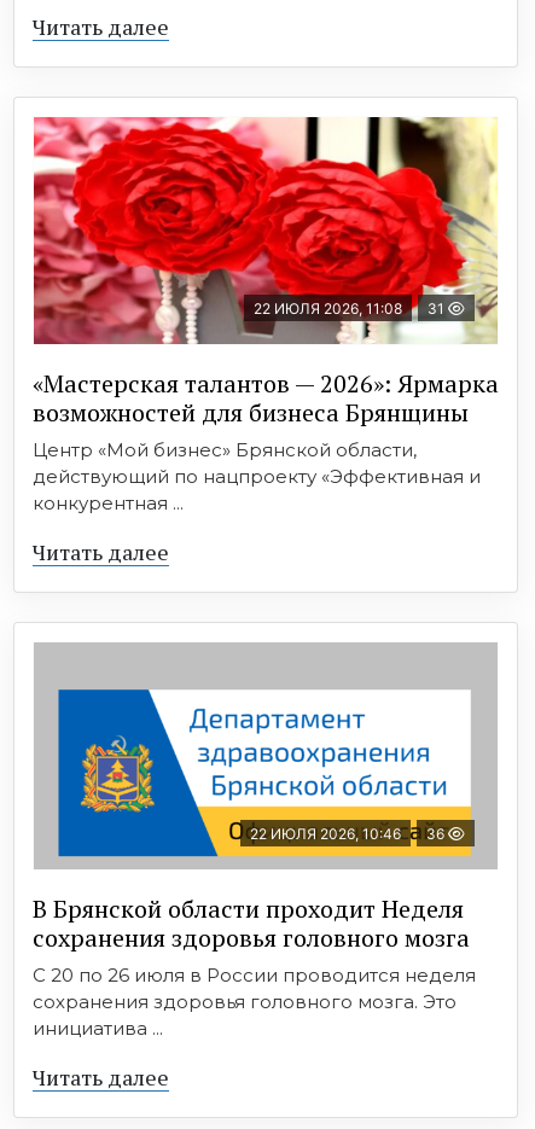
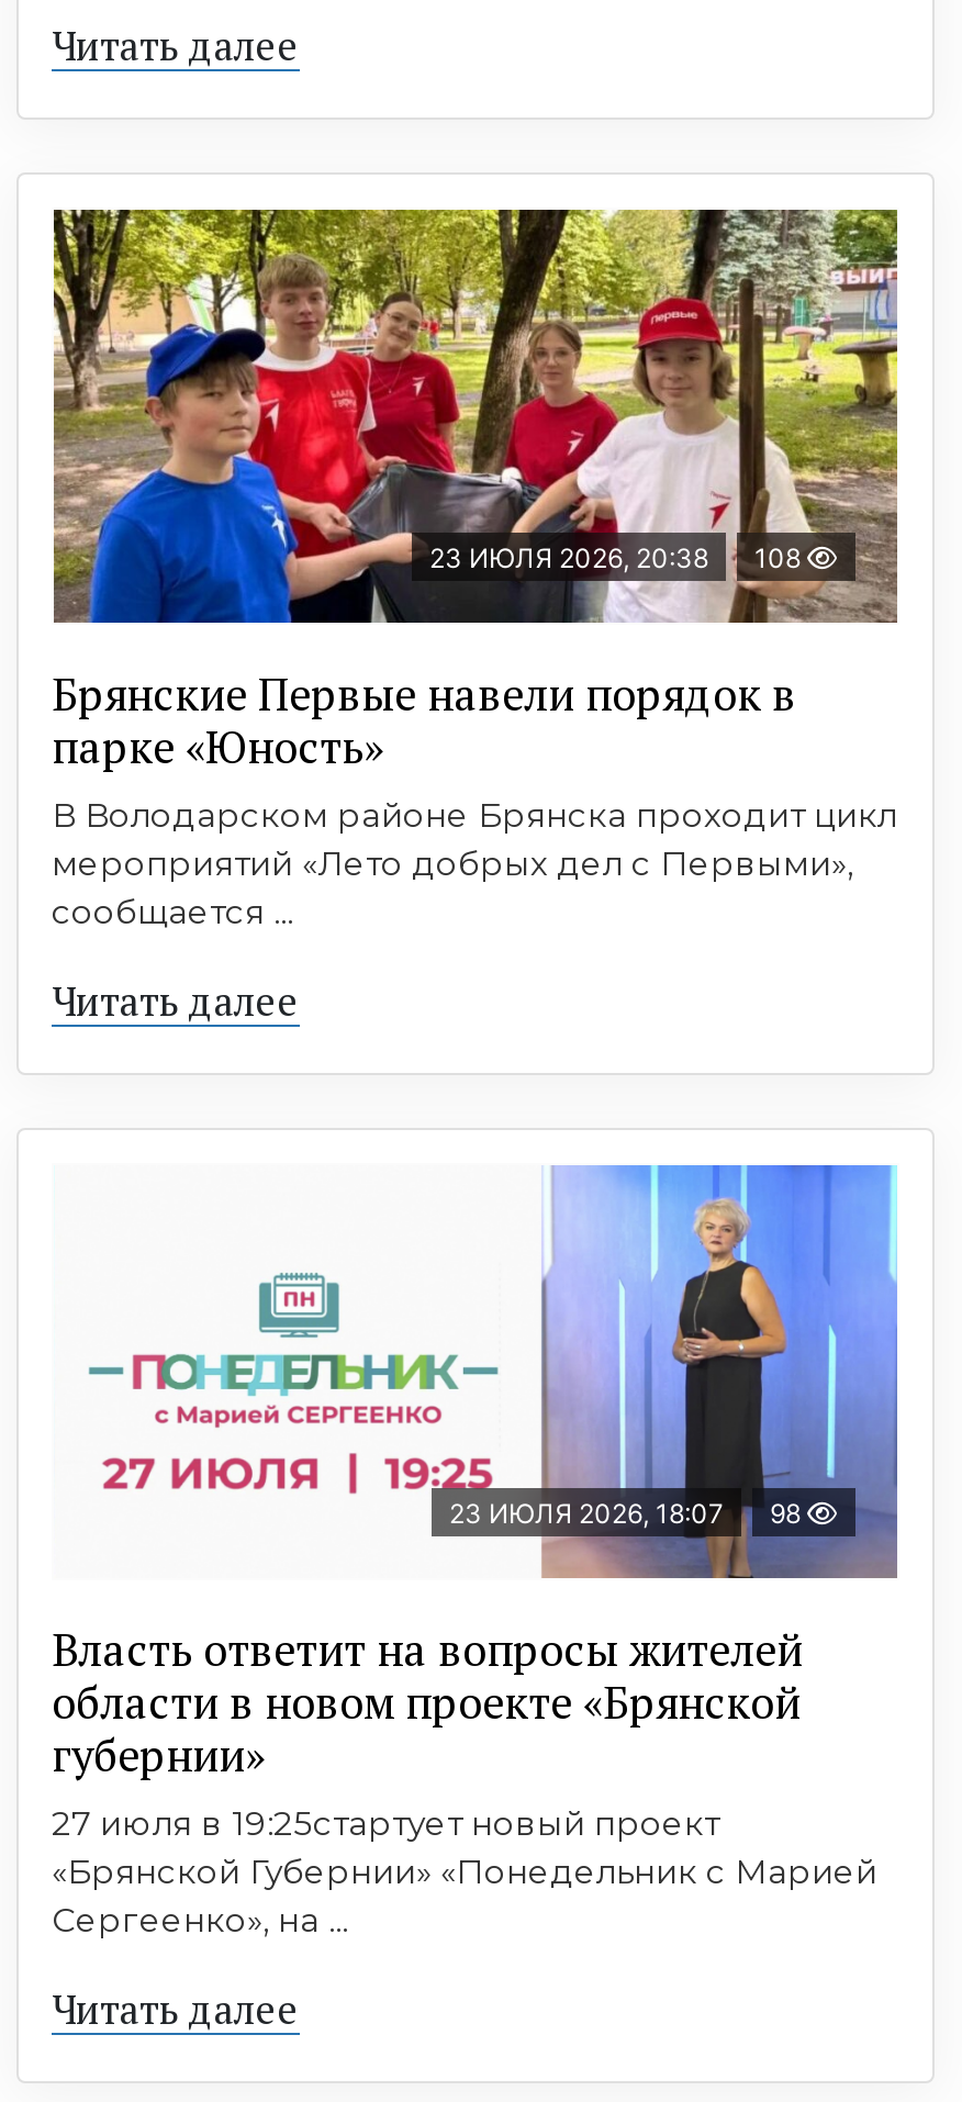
[33,116,498,345] [image] | 22 ИЮЛЯ 2026, 11:08 | 31 -> [52,208,899,625] [image] | 23 ИЮЛЯ 2026, 20:38 | 108
[33,367,499,514] «Мастерская талантов — 2026»: Ярмарка | возможностей для бизнеса Брянщины | Центр «Мой бизнес» Брянской области, | действующий по нацпроекту «Эффективная и | конкурентная ... -> [52,664,897,932] Брянские Первые навели порядок в | парке «Юность» | В Володарском районе Брянска проходит цикл | мероприятий «Лето добрых дел с Первыми», | сообщается ...
[34,642,498,868] [image] | 22 ИЮЛЯ 2026, 10:46 | 36 -> [56,1163,897,1578] [image] | 23 ИЮЛЯ 2026, 18:07 | 98
[33,892,476,1039] В Брянской области проходит Неделя | сохранения здоровья головного мозга | С 20 по 26 июля в России проводится неделя | сохранения здоровья головного мозга. Это | инициатива ... -> [52,1619,877,1940] Власть ответит на вопросы жителей | области в новом проекте «Брянской | губернии» | 27 июля в 19:25стартует новый проект | «Брянской Губернии» «Понедельник с Марией | Сергеенко», на ...

